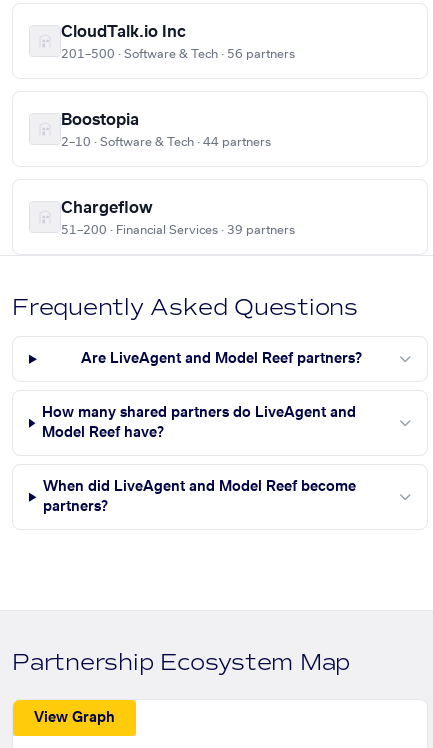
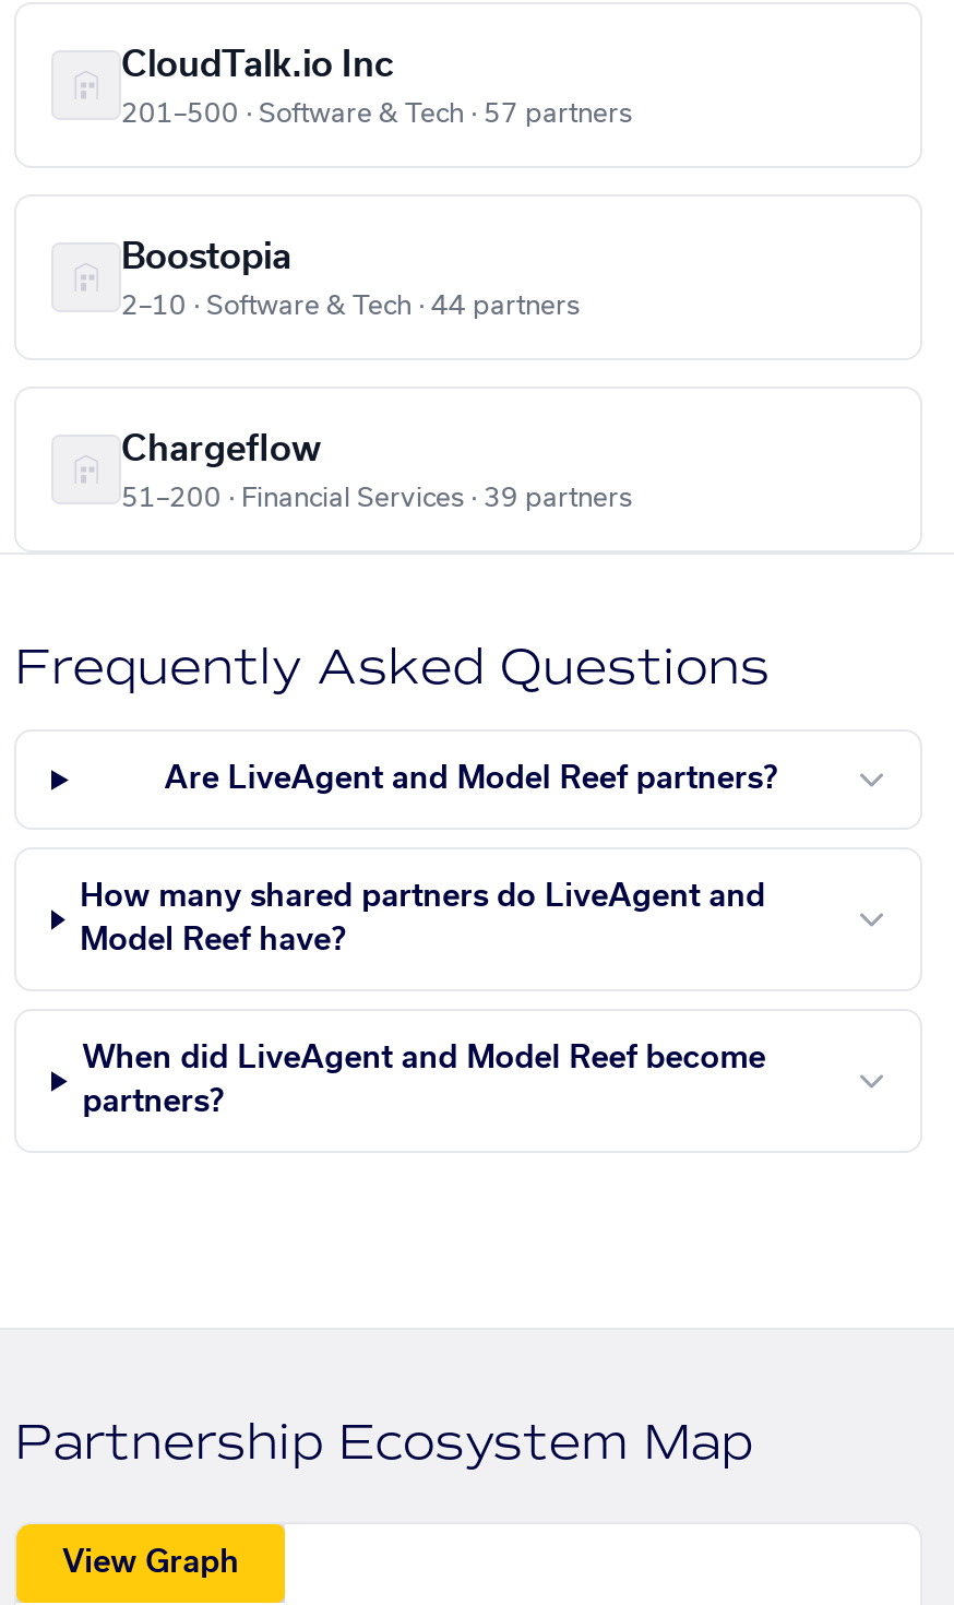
[61,48,295,60] 201–500 · Software & Tech · 56 partners -> [121,101,632,127] 201–500 · Software & Tech · 57 partners

